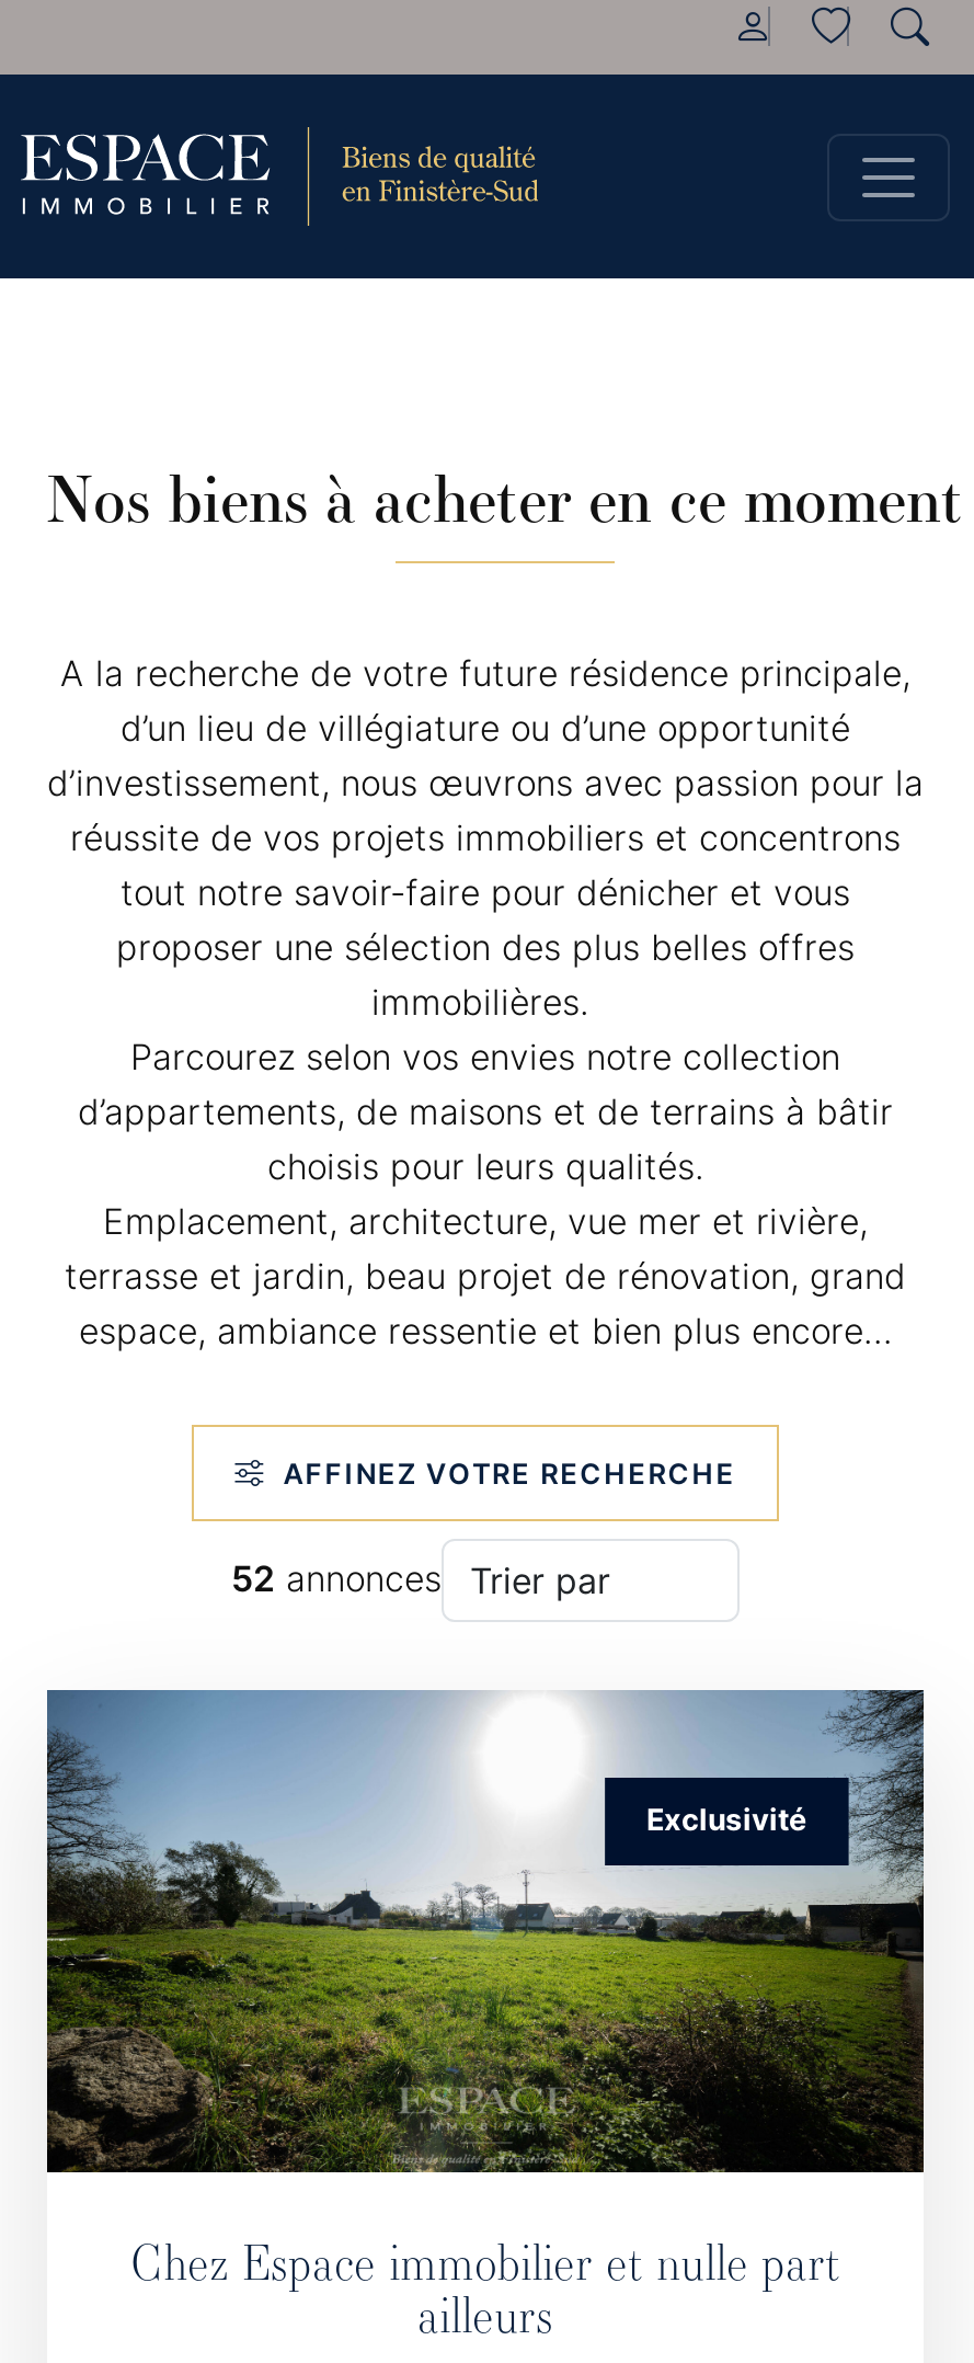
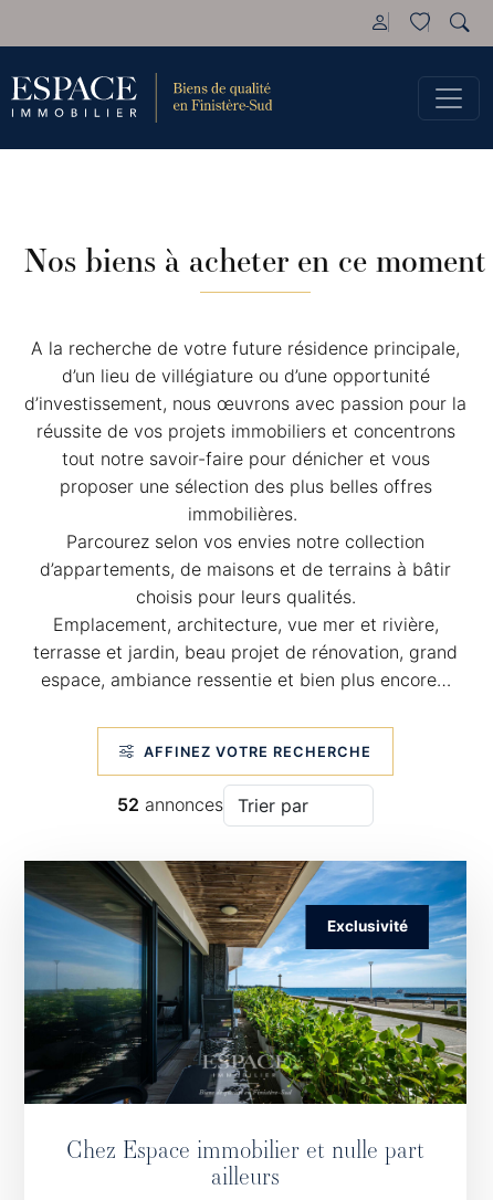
[45,1688,926,2174] [image] -> [23,860,468,1105] [image]

